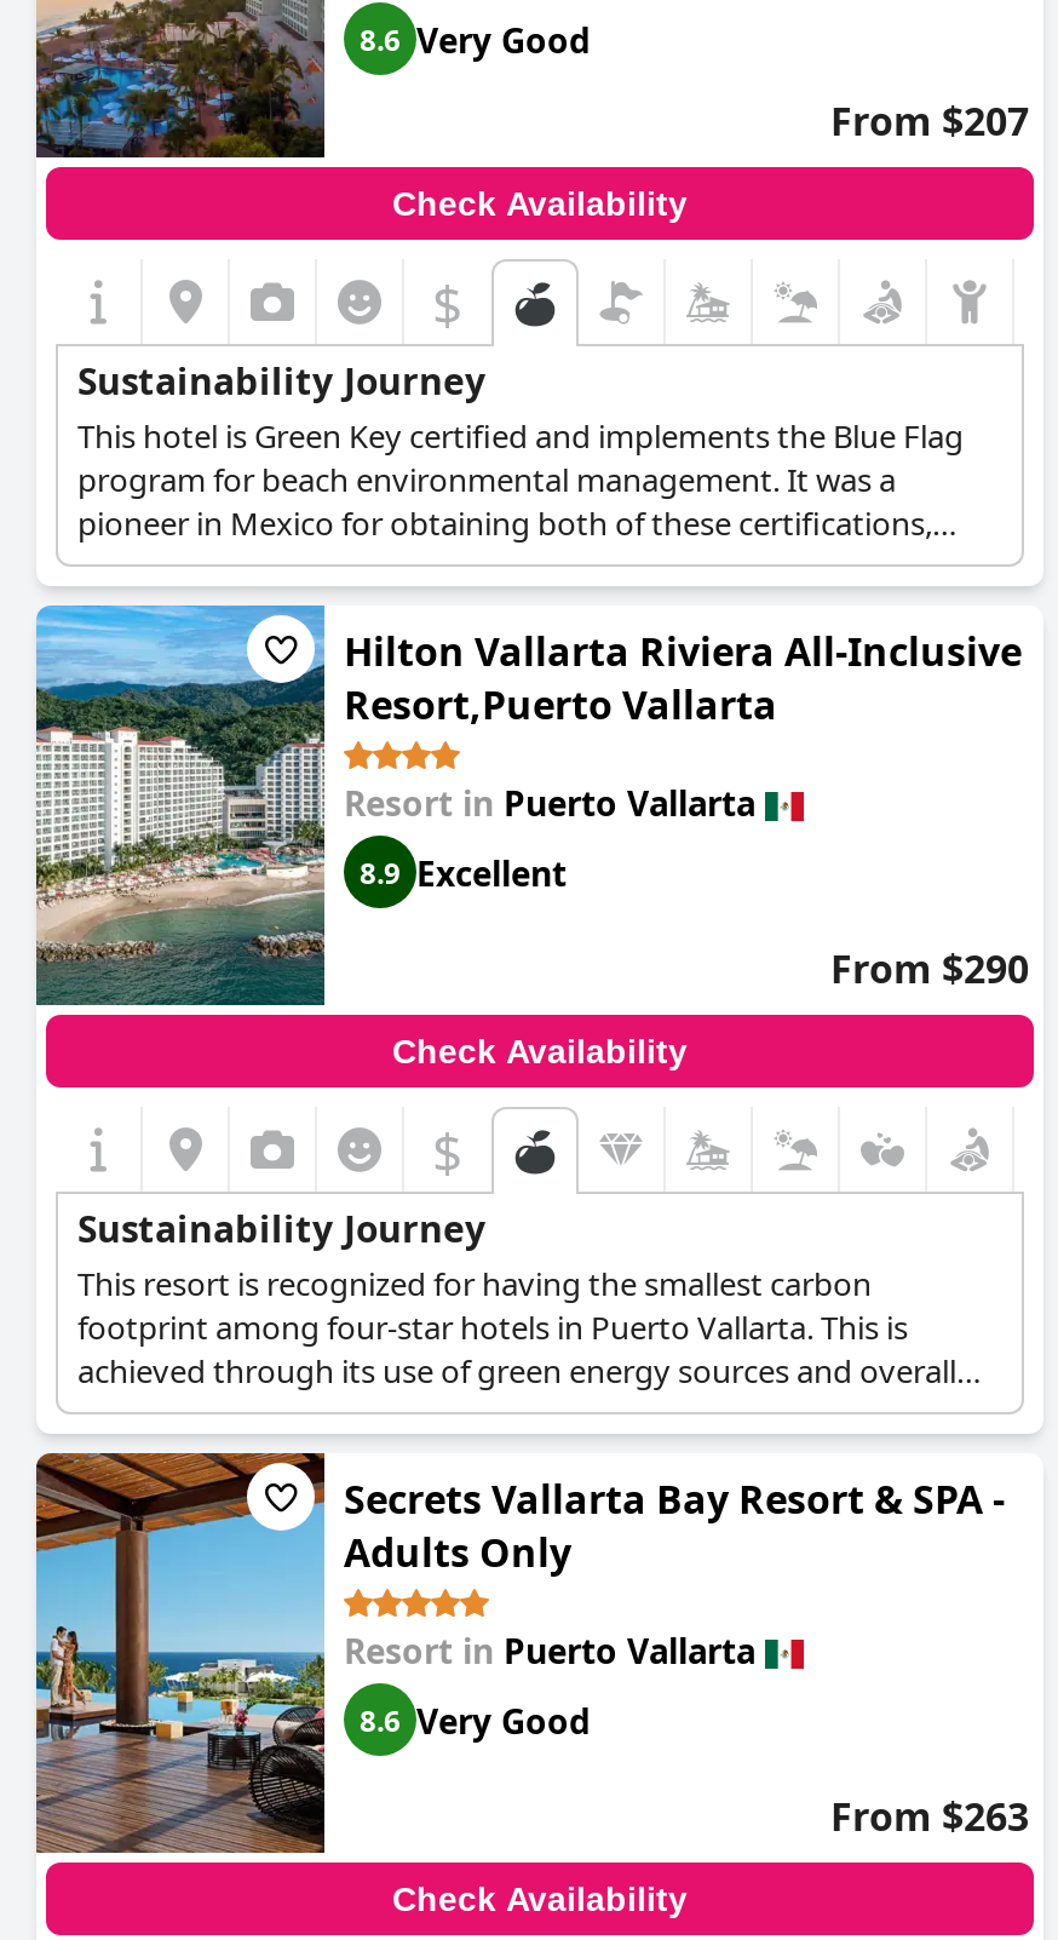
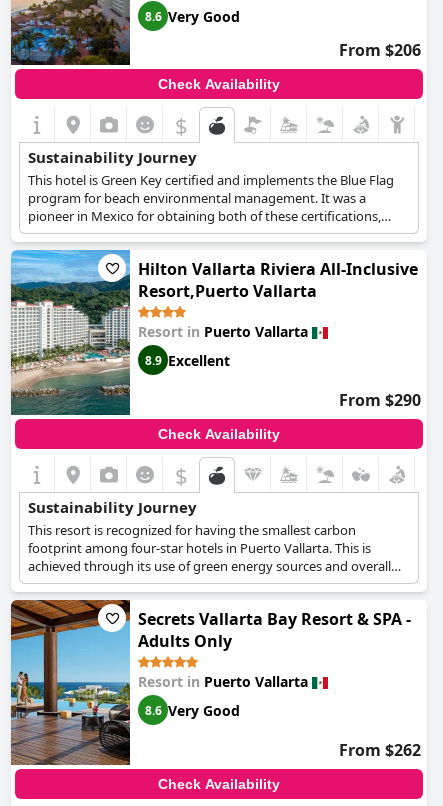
[830,94,1029,148] From $207 -> [339,39,421,61] From $206
[830,1790,1029,1843] From $263 -> [339,739,421,761] From $262

